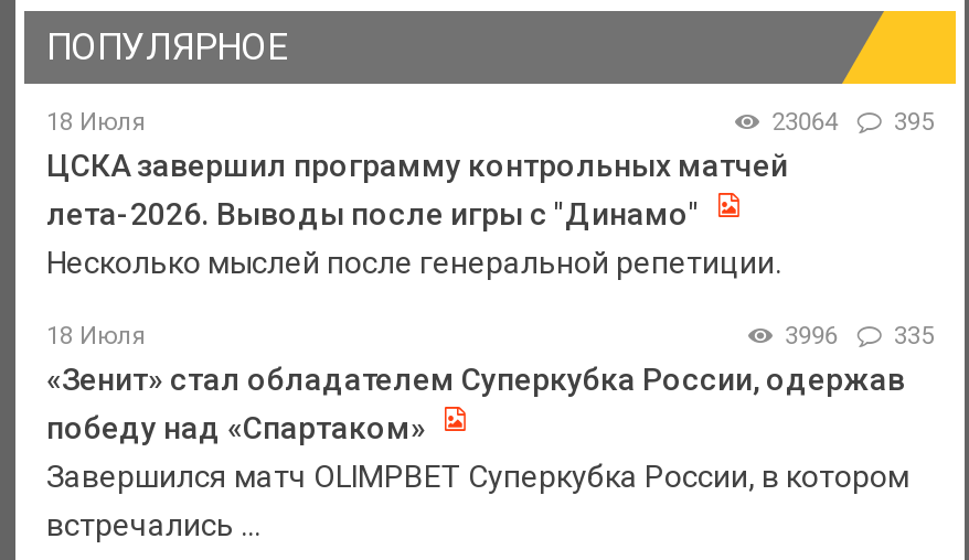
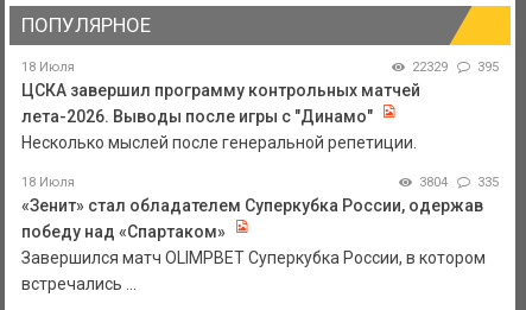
[772,109,934,138] 23064 395 -> [412,59,499,74] 22329 395
[785,323,934,352] 3996 335 -> [419,174,499,189] 3804 335

